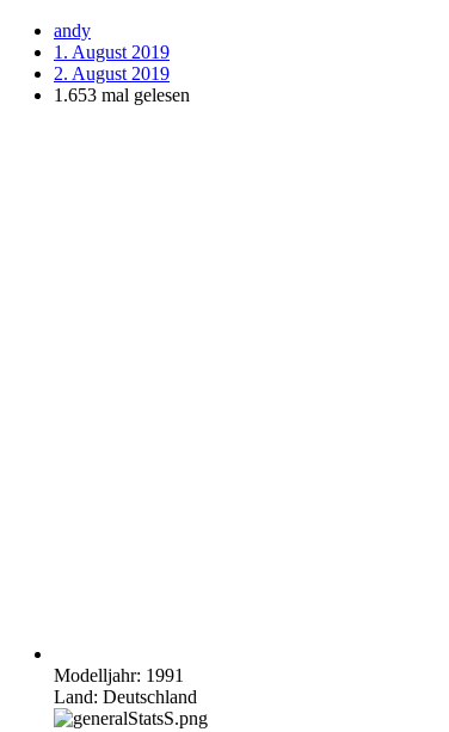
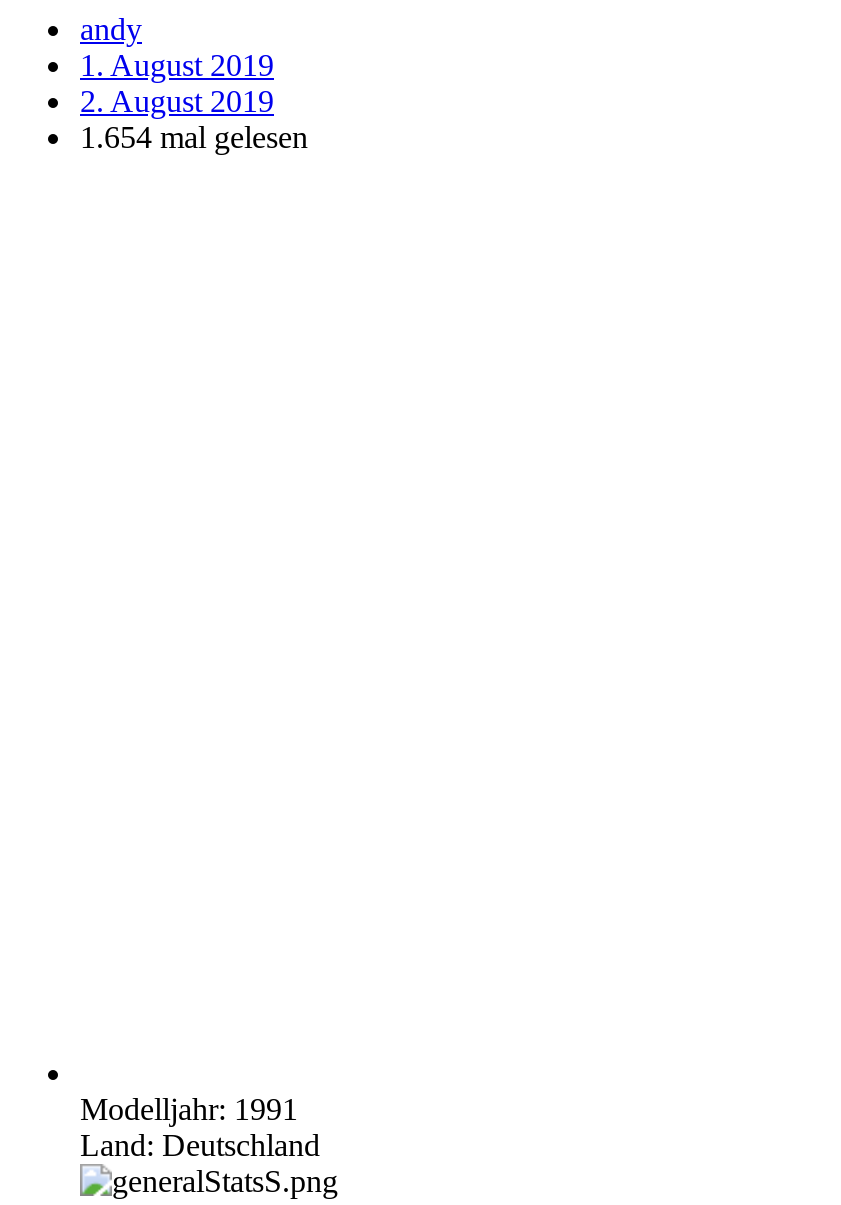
[54,85,190,105] 1.653 mal gelesen -> [80,120,308,154] 1.654 mal gelesen

